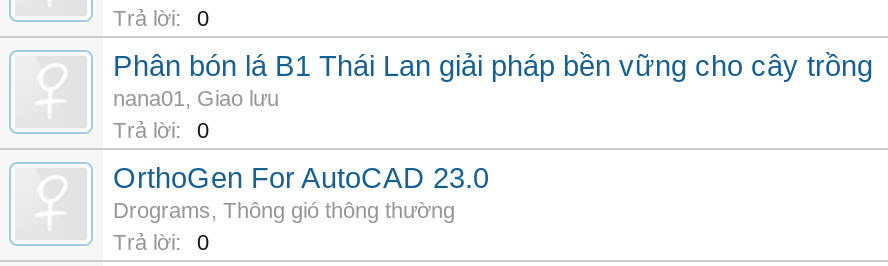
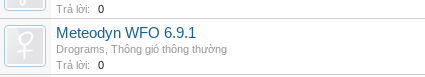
[113,50,873,194] Phân bón lá B1 Thái Lan giải pháp bền vững cho cây trồng | nana01, Giao lưu | Trả lời: | 0 | OrthoGen For AutoCAD 23.0 -> [56,25,196,41] Meteodyn WFO 6.9.1

